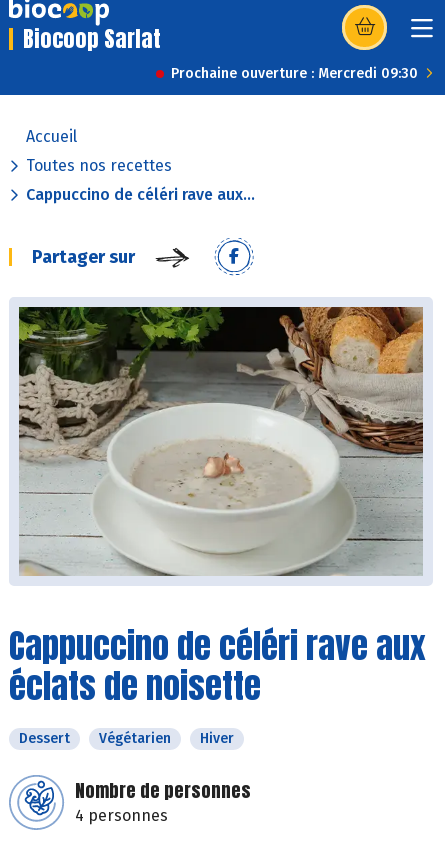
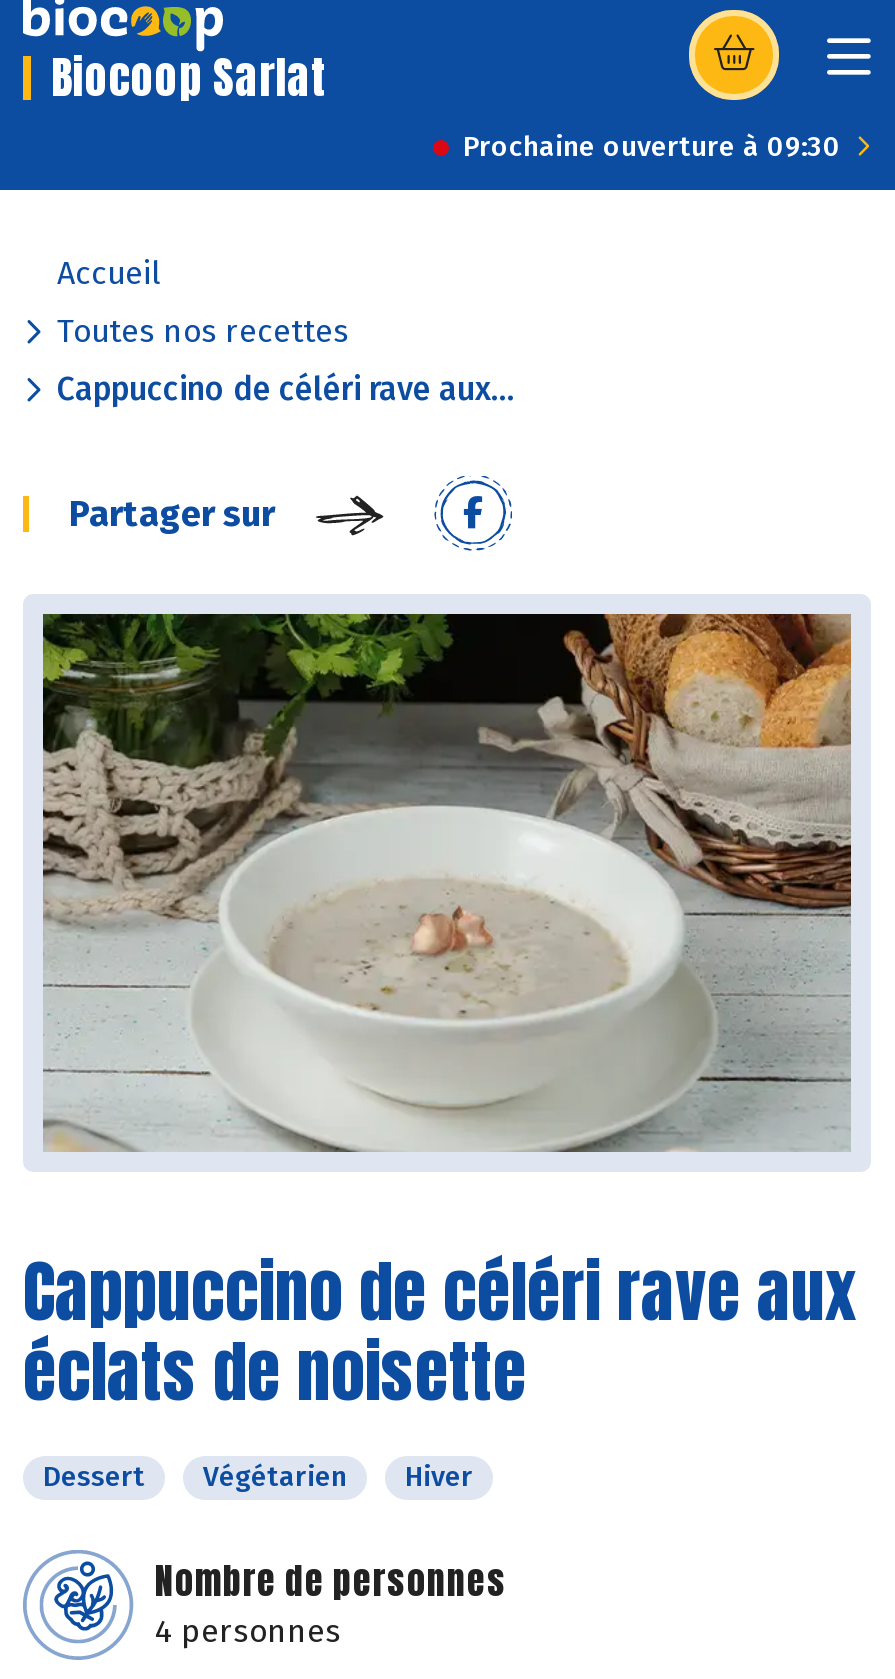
[171,65,418,82] Prochaine ouverture : Mercredi 09:30 -> [463,130,841,164] Prochaine ouverture à 09:30

